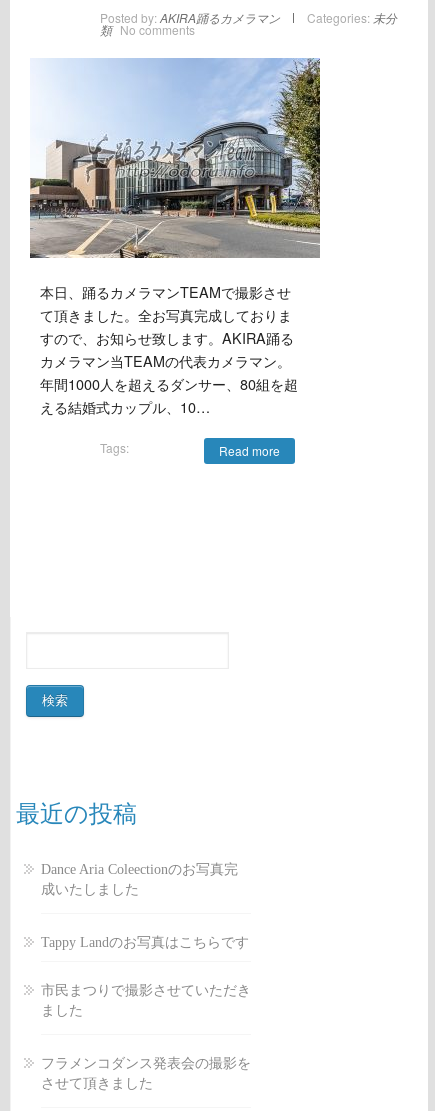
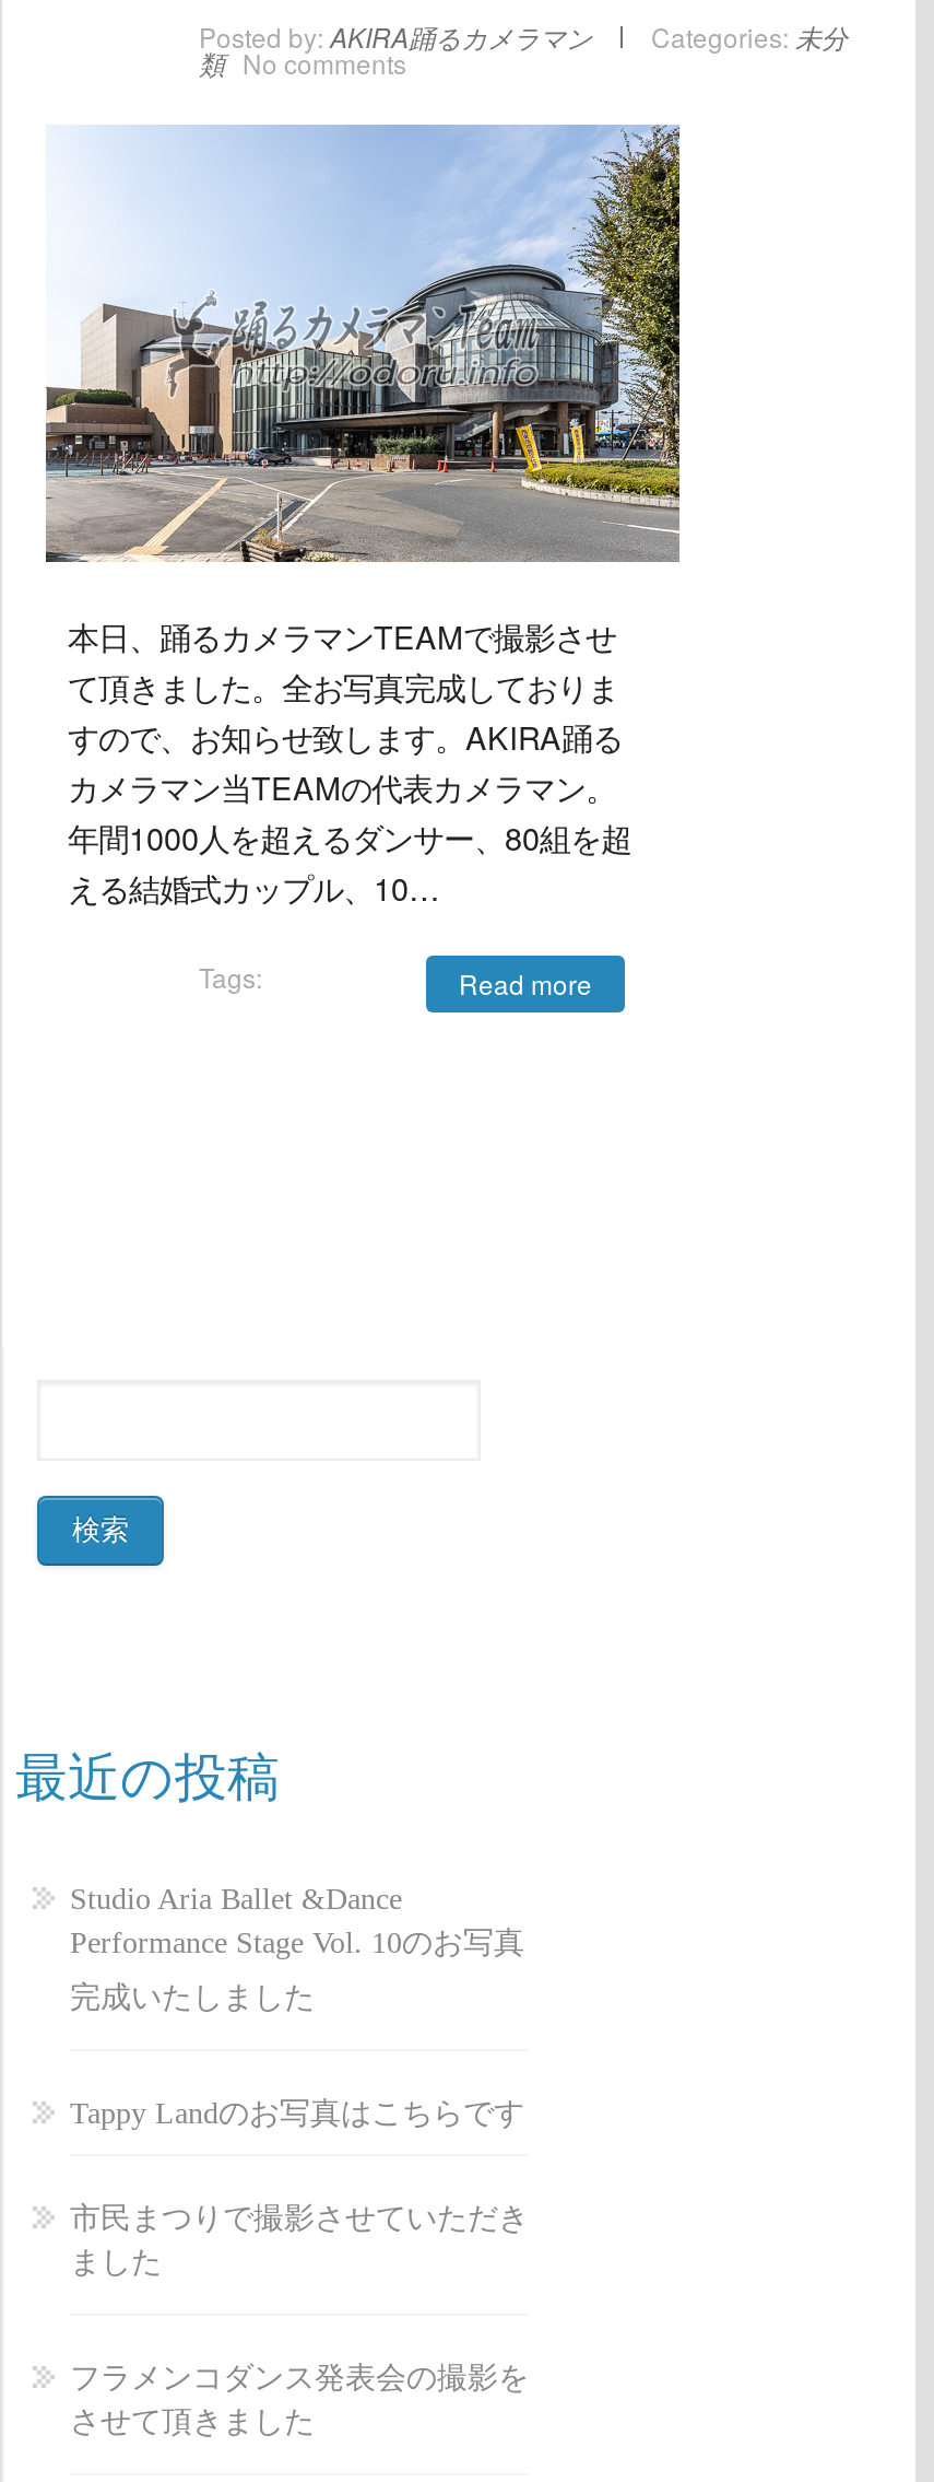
[41,862,238,905] Dance Aria Coleectionのお写真完 | 成いたしました -> [70,1883,524,2032] Studio Aria Ballet &Dance | Performance Stage Vol. 10のお写真 | 完成いたしました

